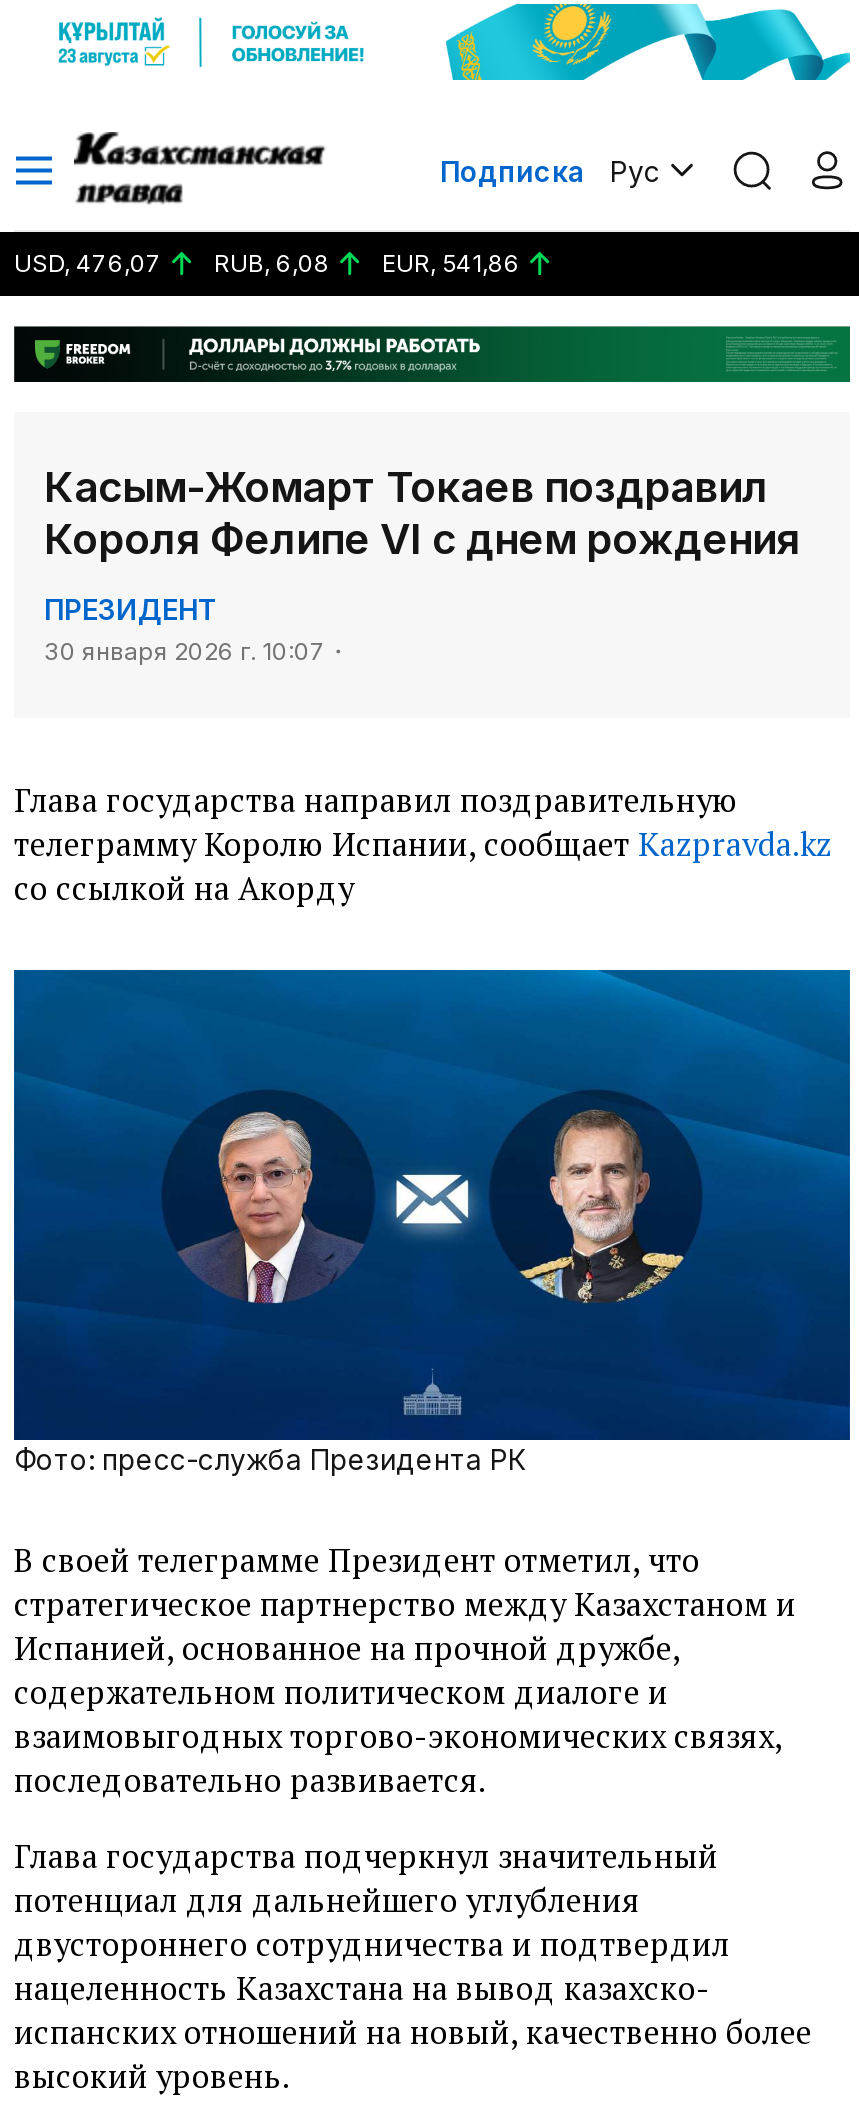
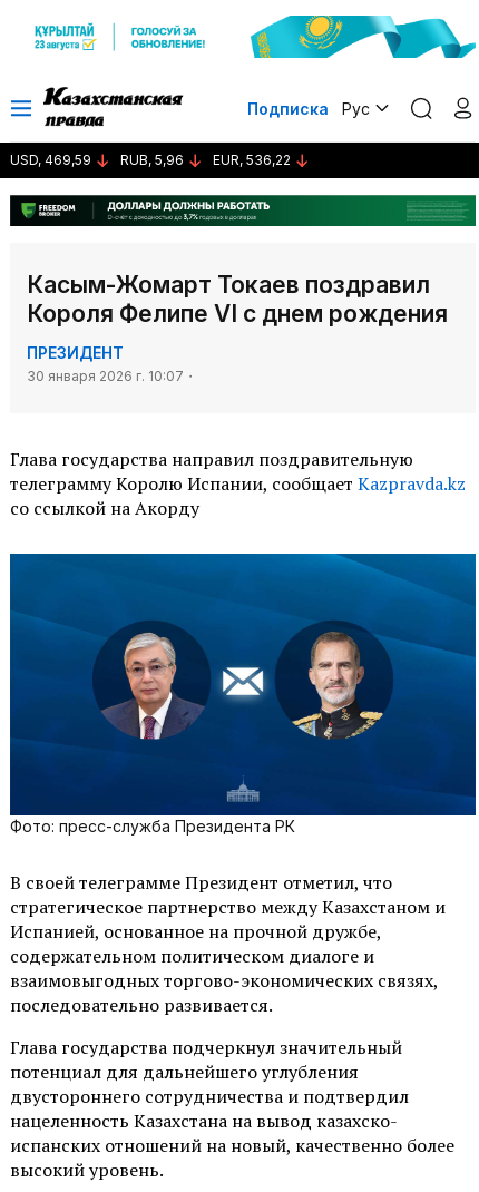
[14,248,162,278] USD, 476,07 -> [10,152,91,168] USD, 469,59
[214,248,330,278] RUB, 6,08 -> [120,152,184,168] RUB, 5,96
[382,248,520,278] EUR, 541,86 -> [213,152,291,168] EUR, 536,22

